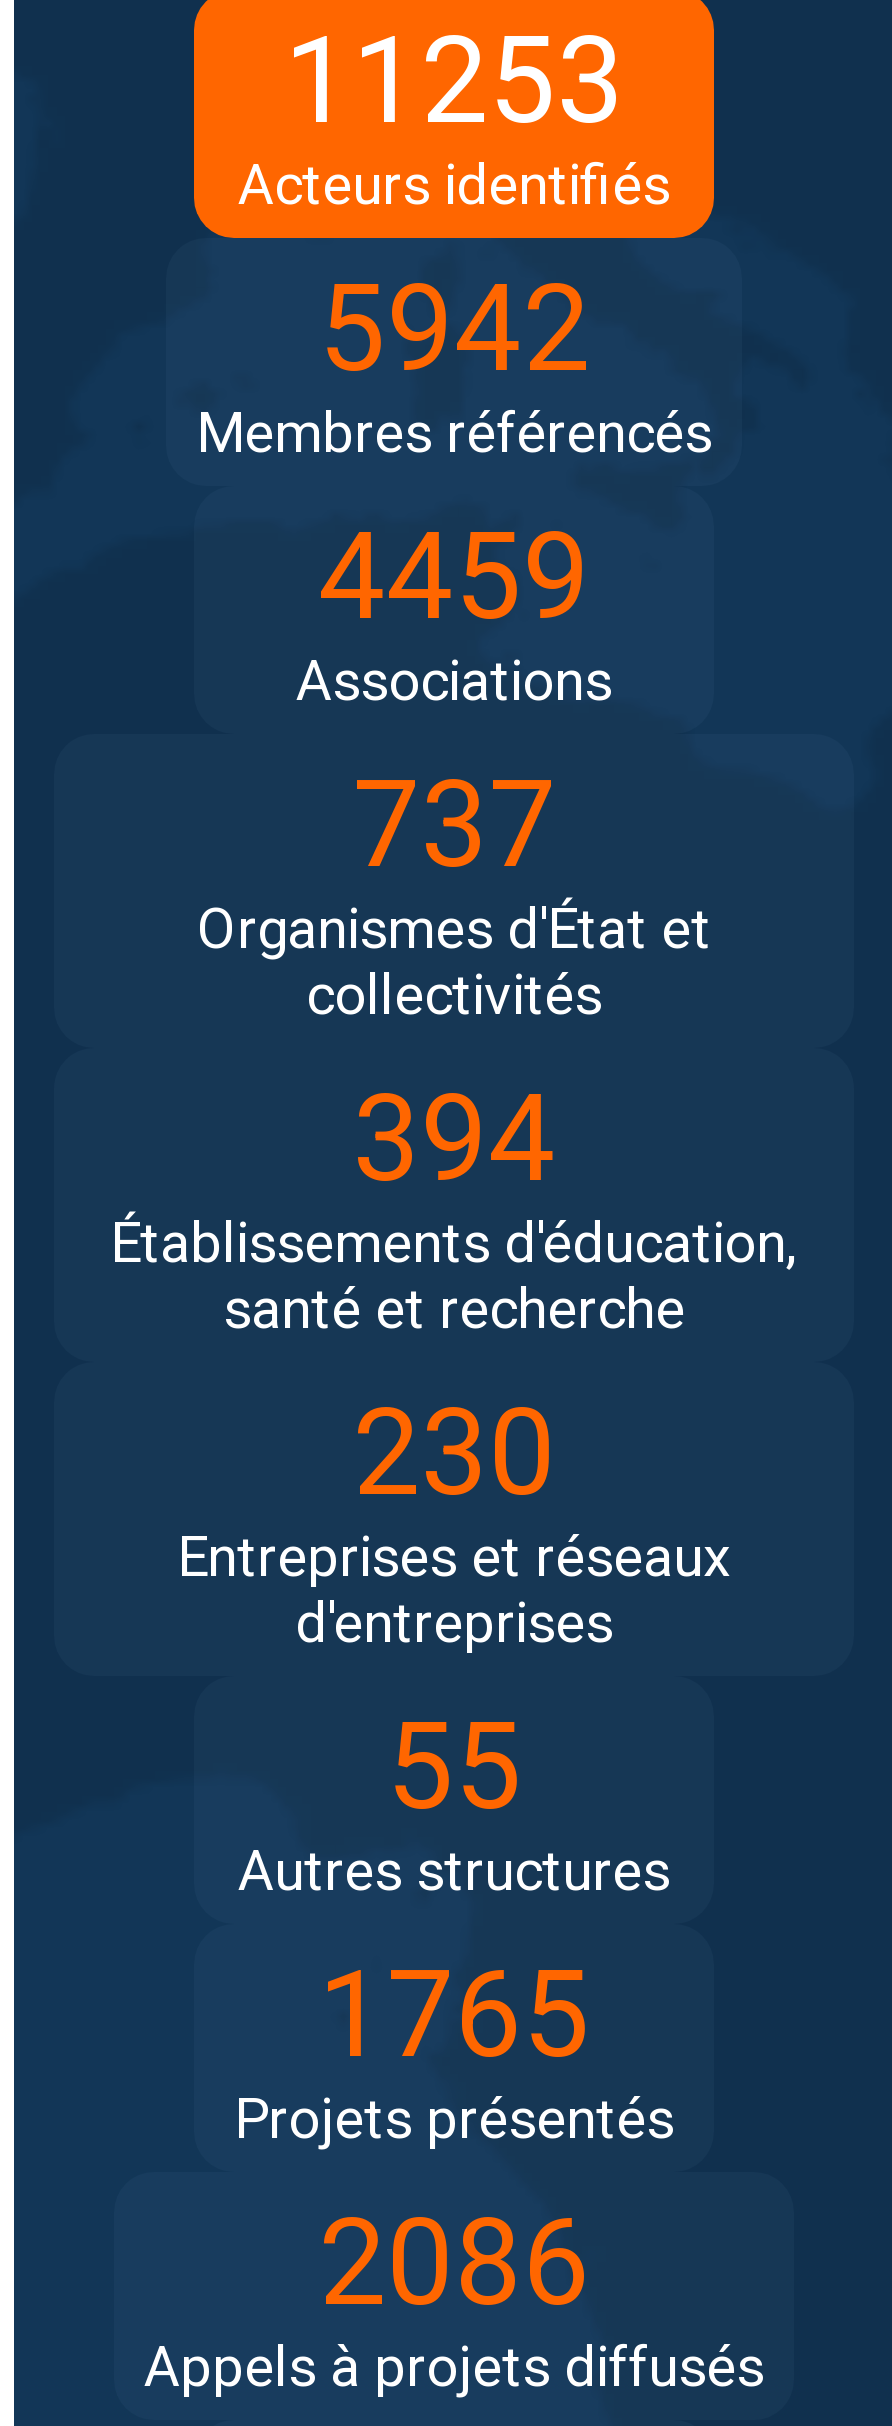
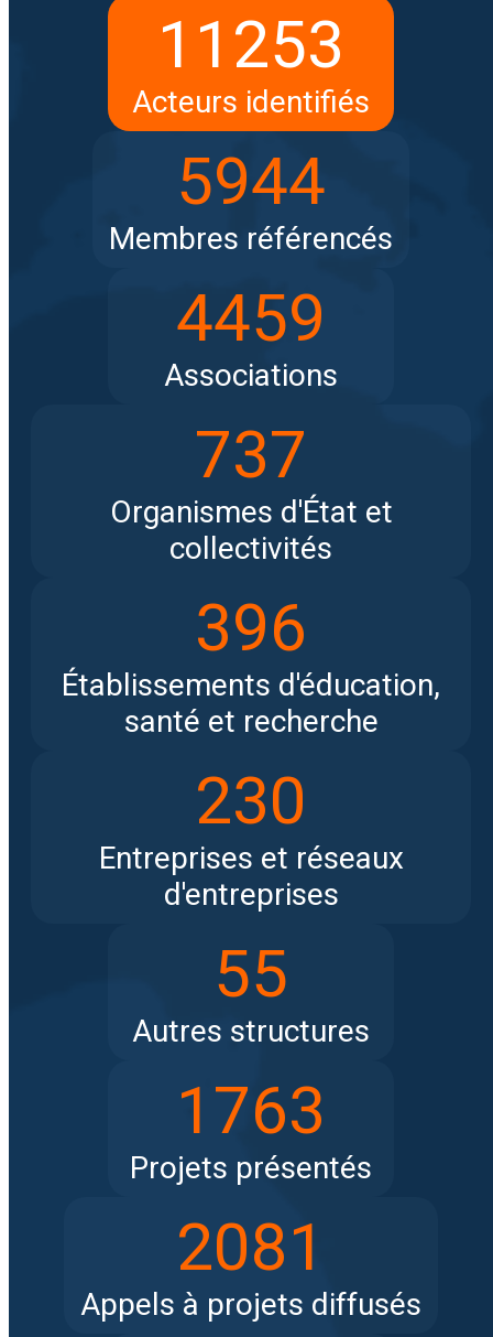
[318,258,590,400] 5942 -> [176,142,326,220] 5944
[352,1068,556,1210] 394 -> [195,589,307,667] 396
[318,1944,590,2086] 1765 -> [176,1071,326,1150] 1763
[318,2192,590,2334] 2086 -> [176,1208,326,1286] 2081

